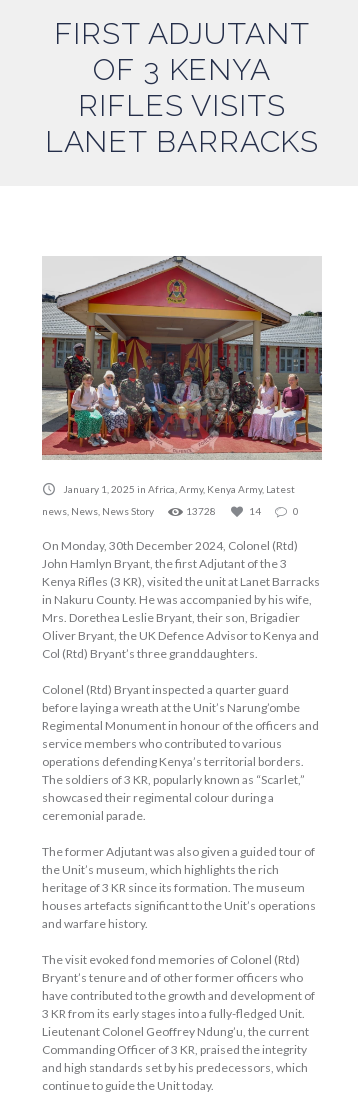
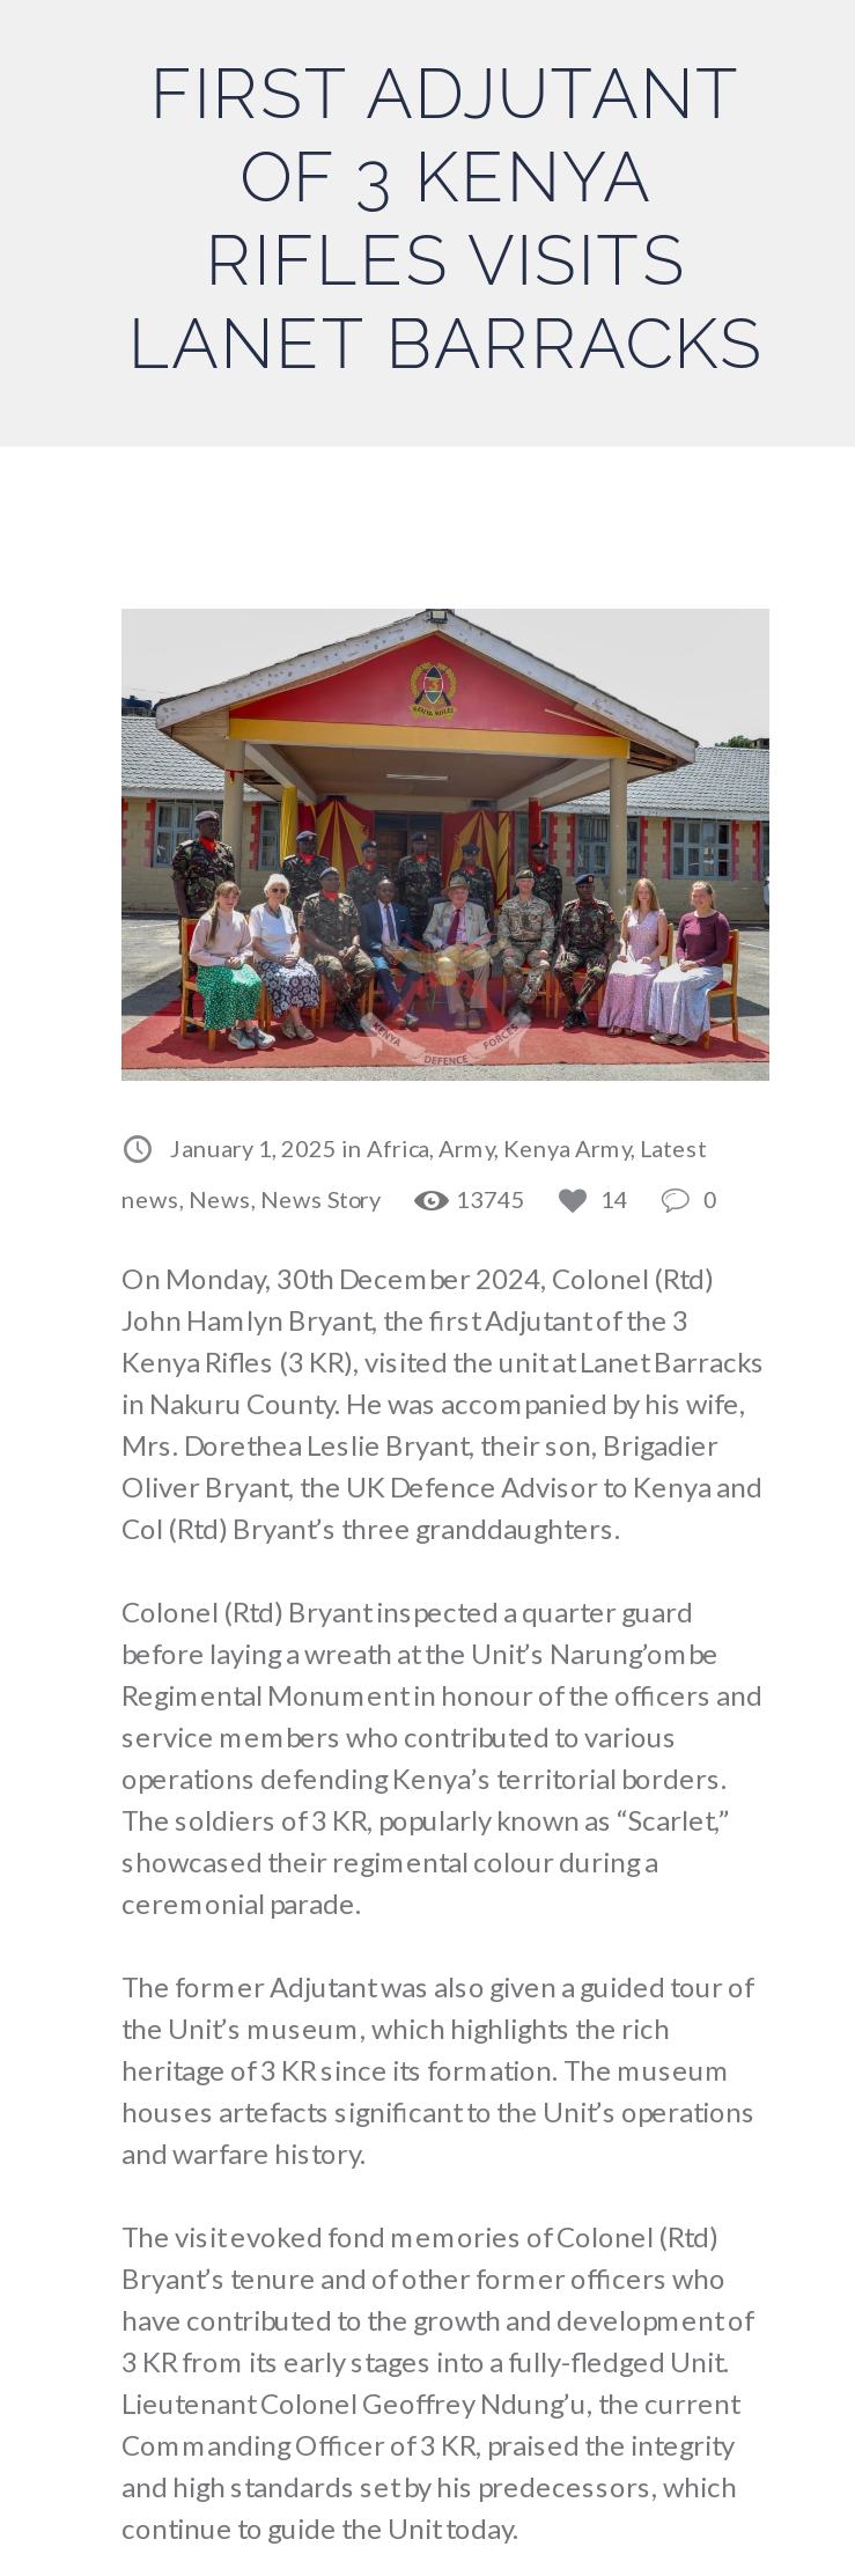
[186,505,216,517] 13728 -> [456,1185,525,1213] 13745

